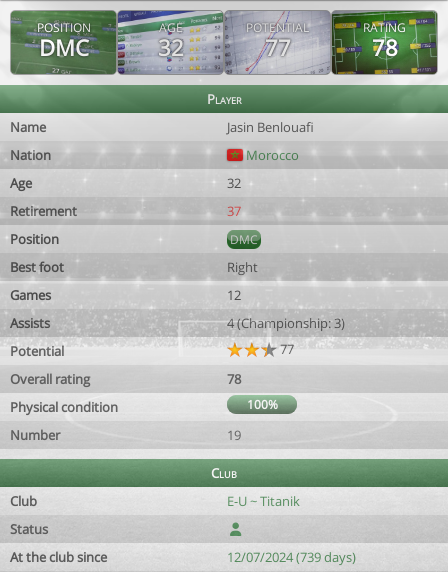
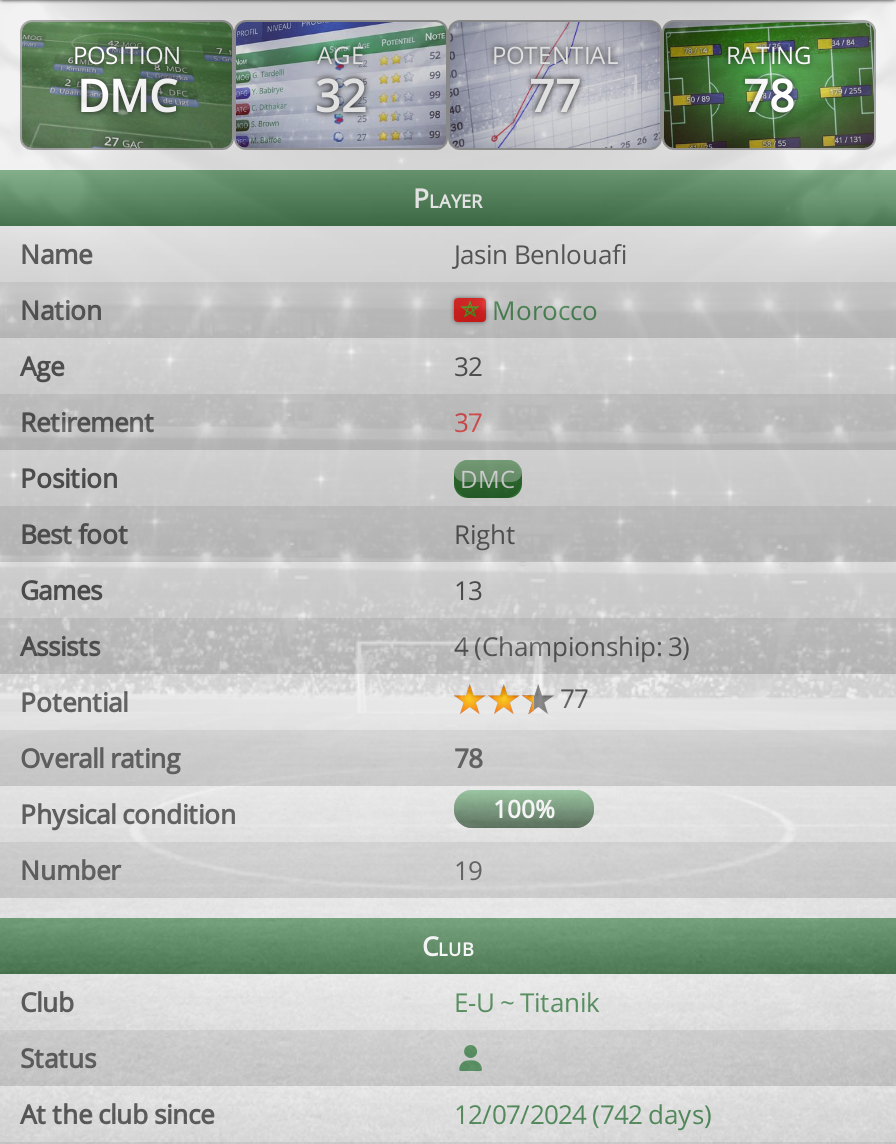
[227,286,241,304] 12 -> [454,572,482,608] 13
[227,548,356,566] 12/07/2024 (739 days) -> [454,1096,712,1132] 12/07/2024 (742 days)

